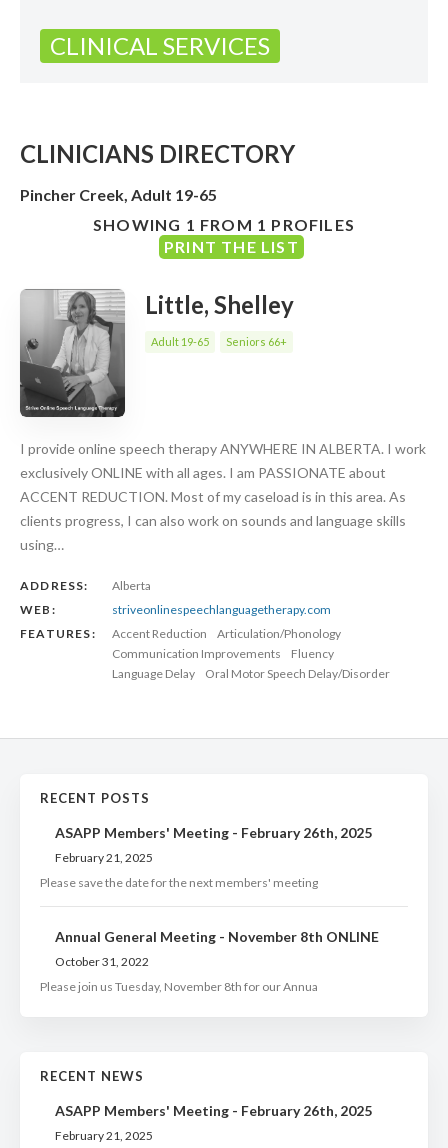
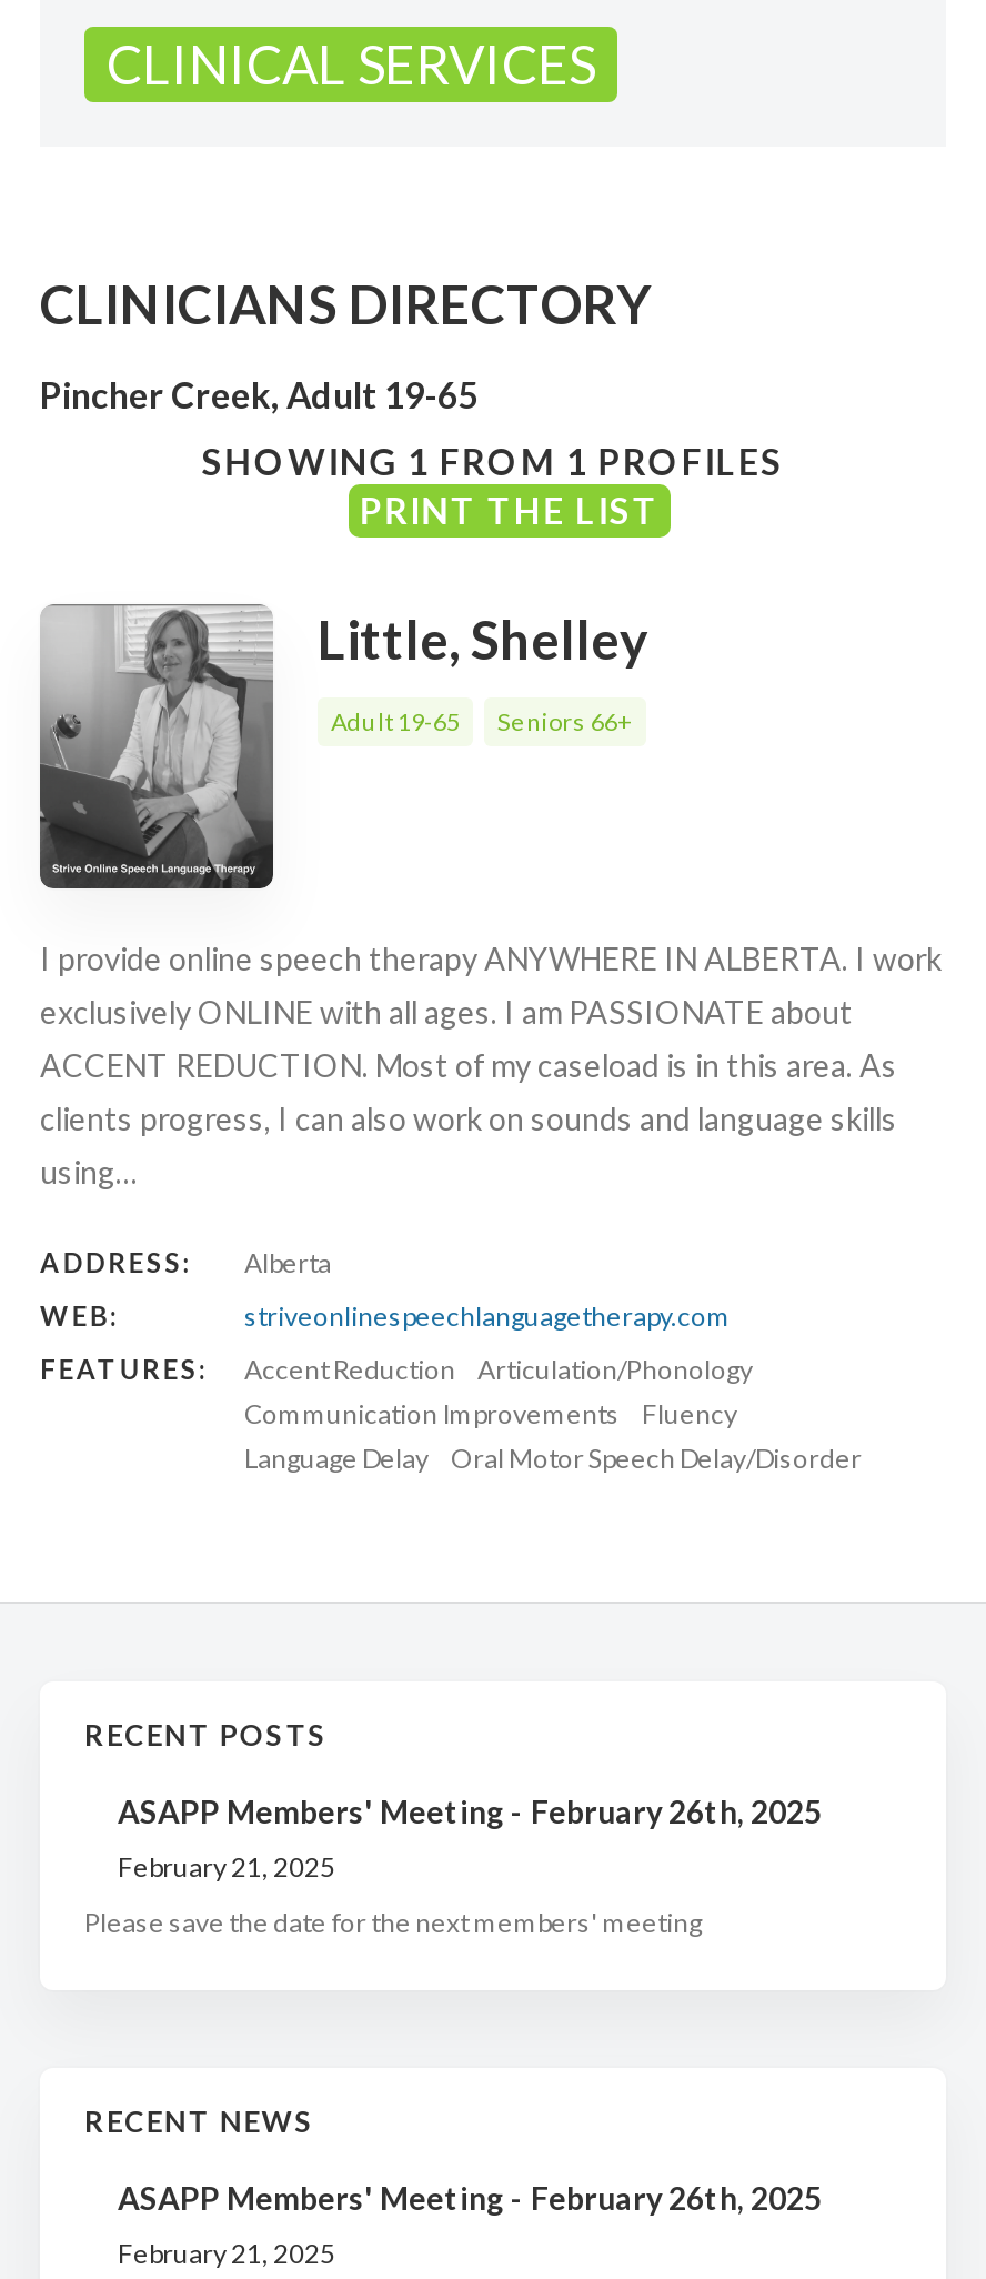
[40,928,379,994] Annual General Meeting - November 8th ONLINE | October 31, 2022 | Please join us Tuesday, November 8th for our Annua -> none

